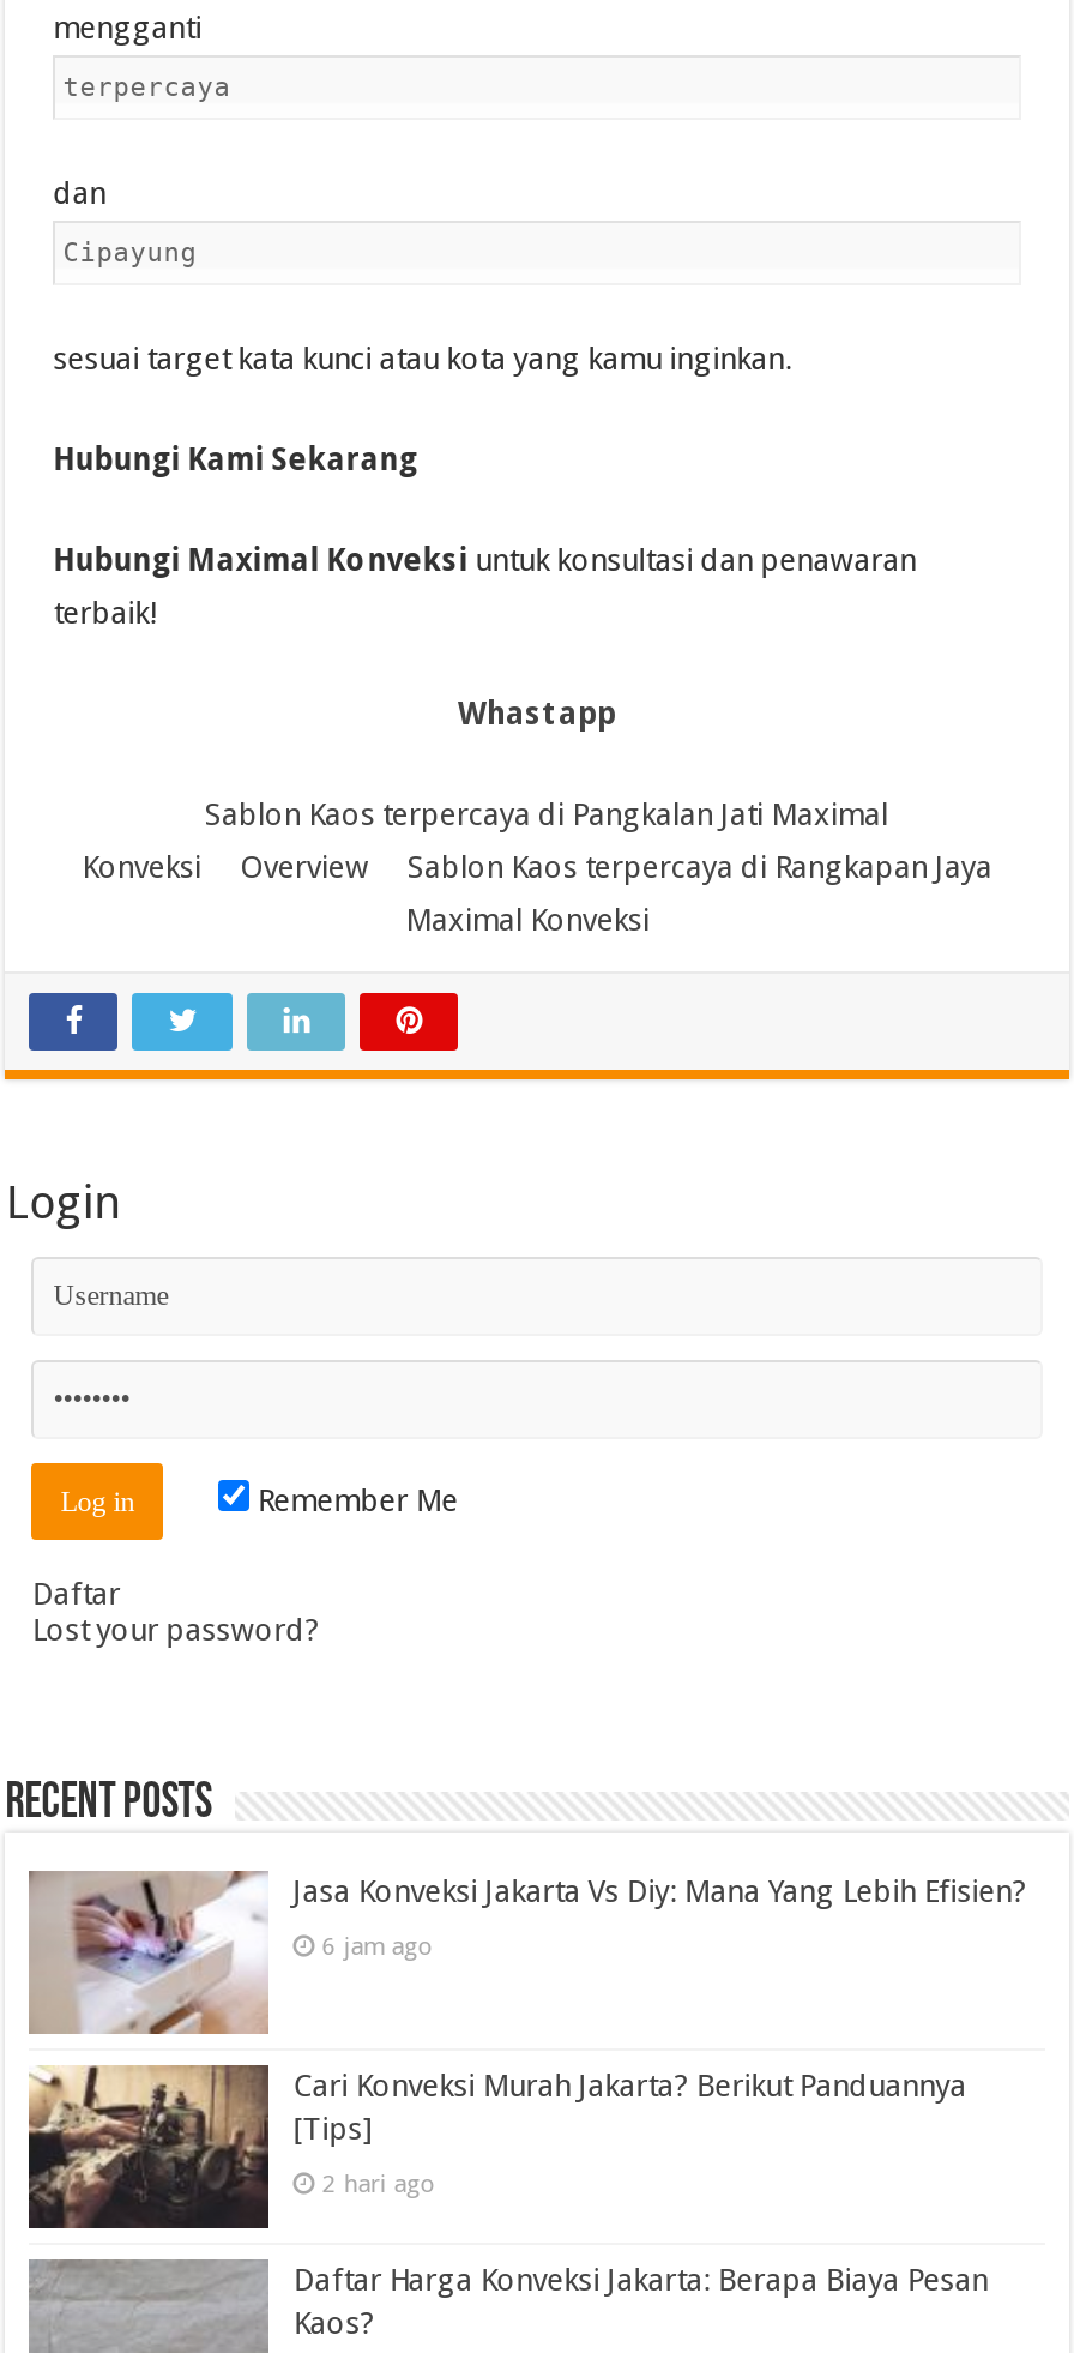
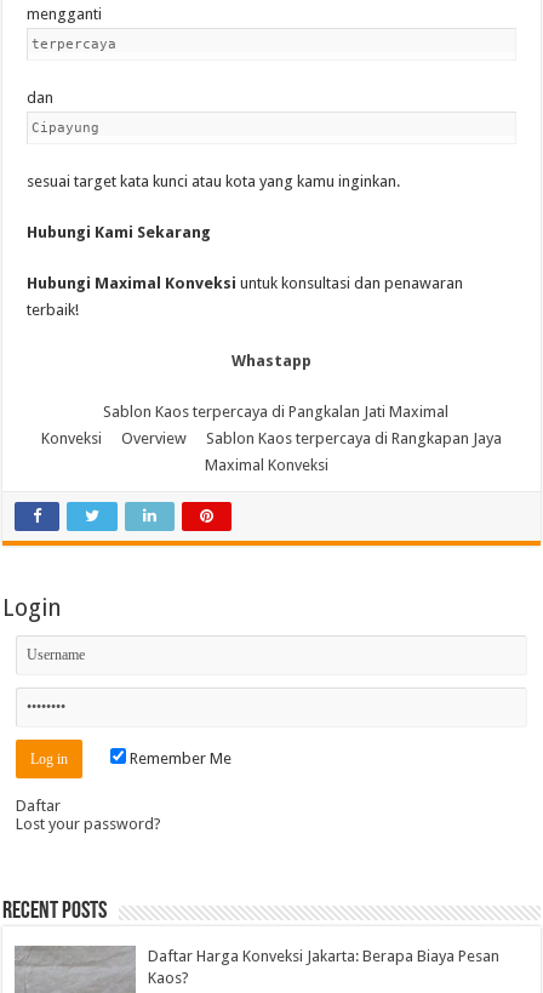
[31,1871,1027,2036] [image] | Jasa Konveksi Jakarta Vs Diy: Mana Yang Lebih Efisien? | 6 jam ago -> none
[29,2063,967,2231] [image] | Cari Konveksi Murah Jakarta? Berikut Panduannya | [Tips] | 2 hari ago -> none

